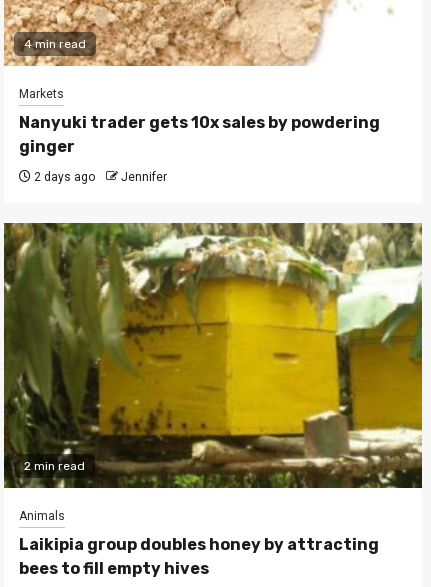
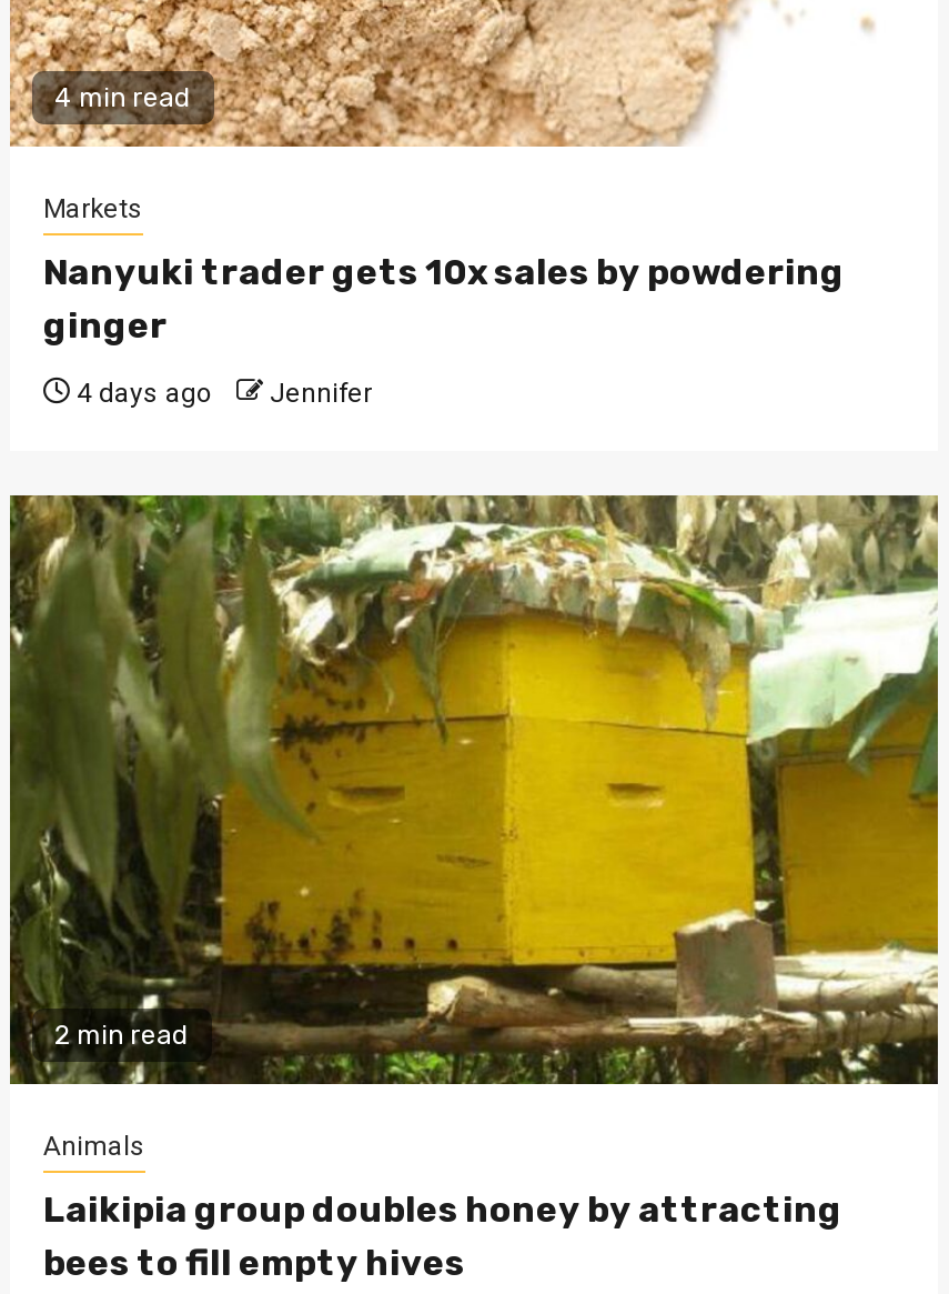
[31,170,167,184] 2 days ago Jennifer -> [70,378,372,409] 4 days ago Jennifer

